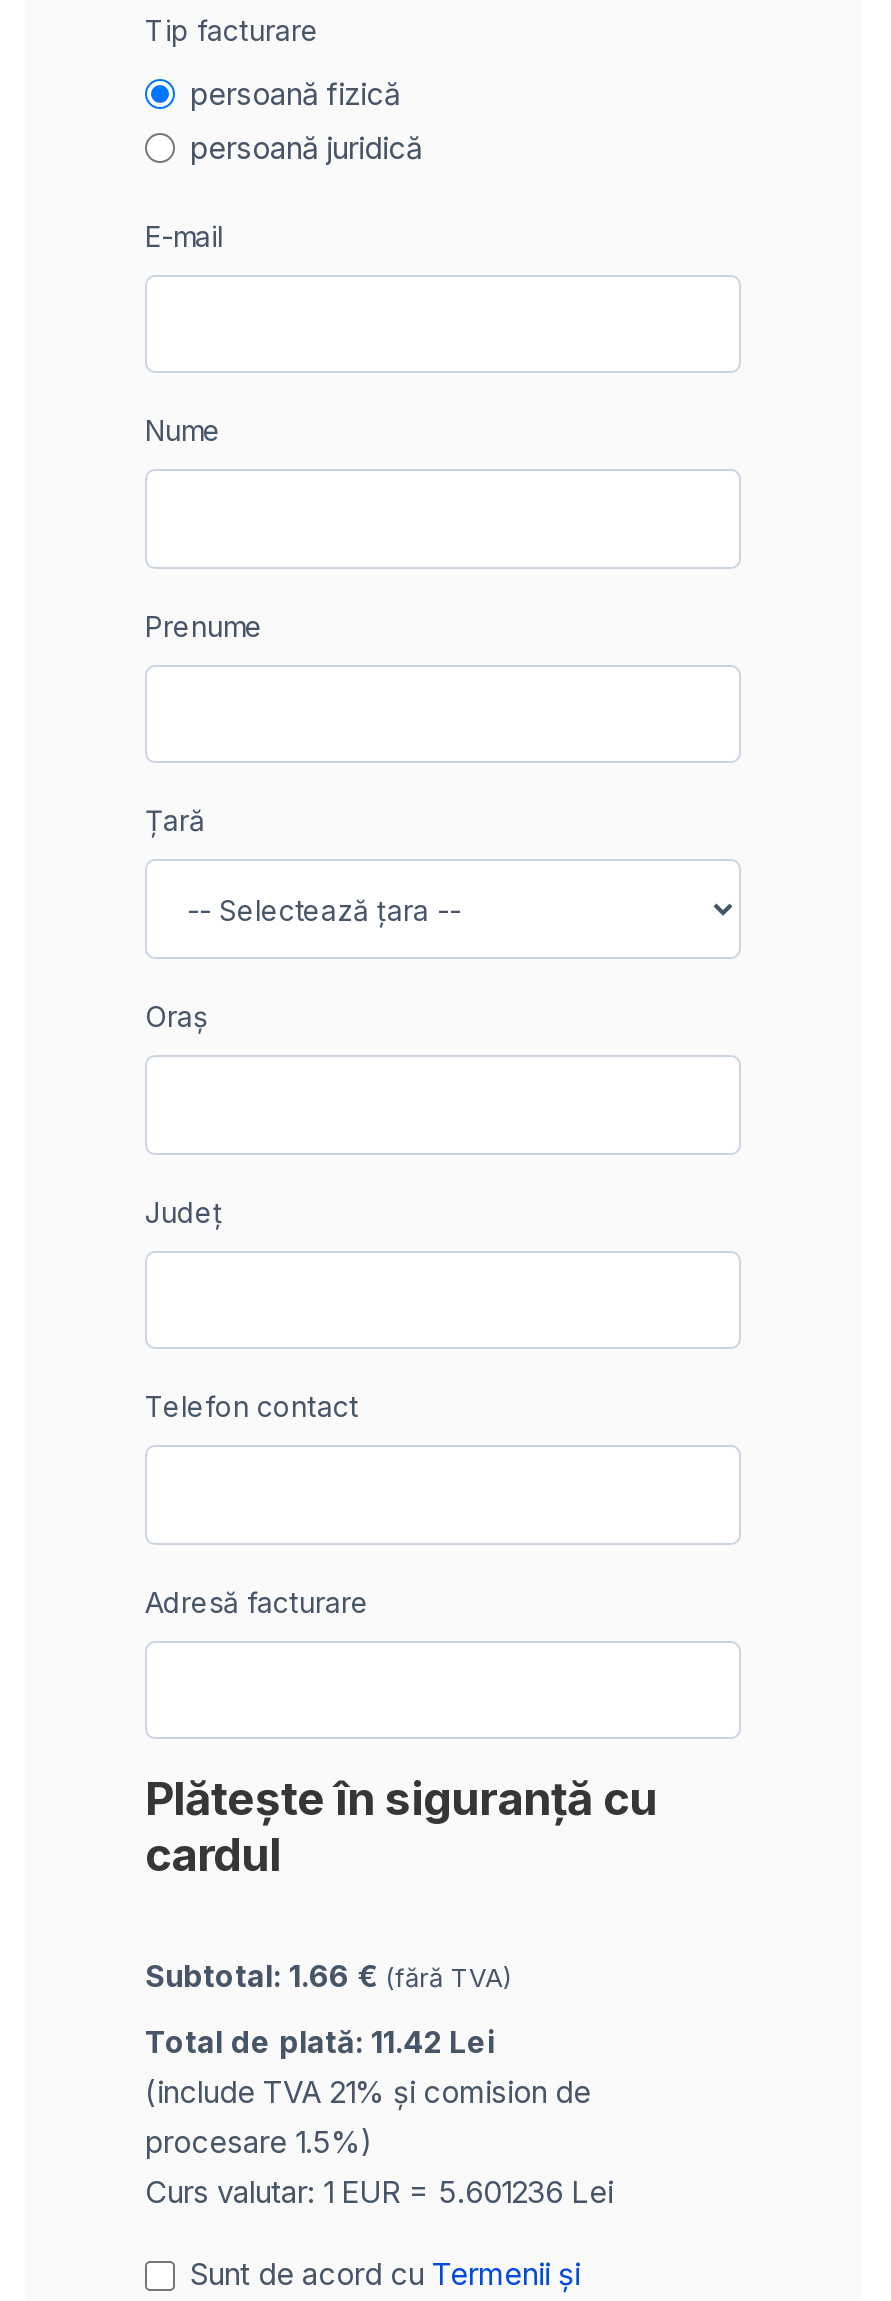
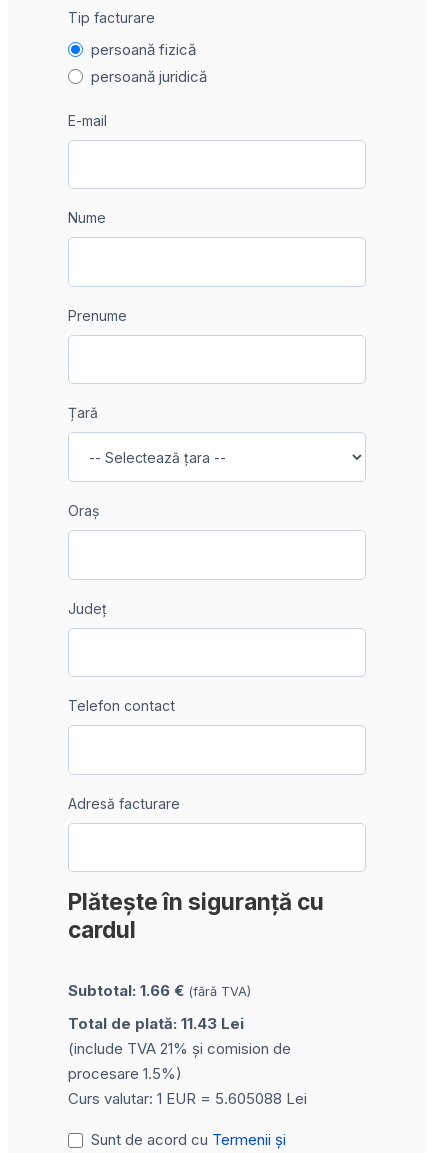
[145,2024,495,2062] Total de plată: 11.42 Lei -> [68,1014,244,1033] Total de plată: 11.43 Lei
[145,2174,613,2212] Curs valutar: 1 EUR = 5.601236 Lei -> [68,1089,307,1108] Curs valutar: 1 EUR = 5.605088 Lei

